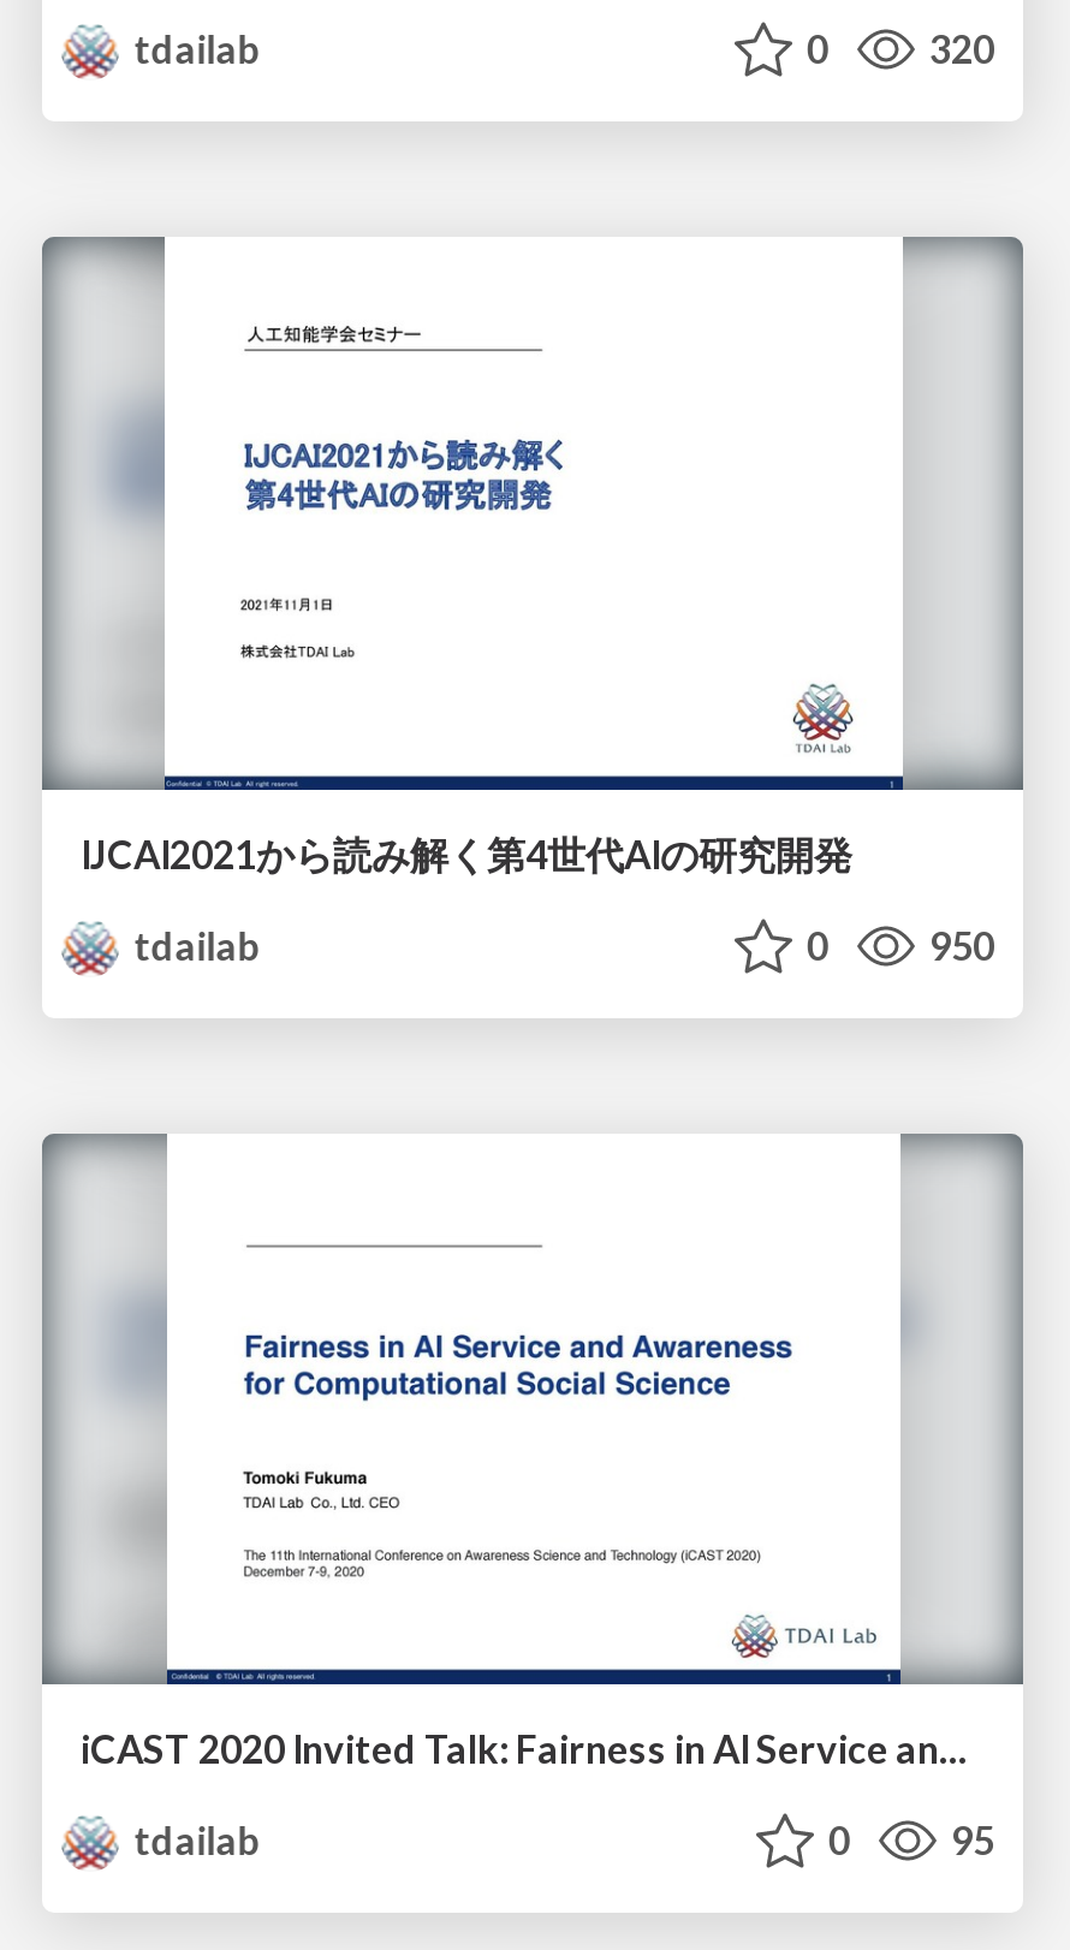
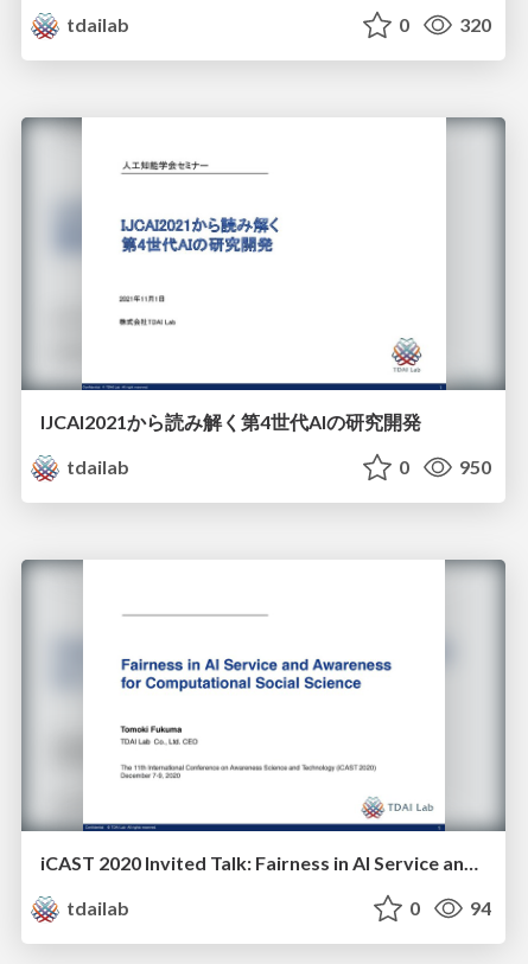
[944,1817,994,1862] 95 -> [466,896,491,919] 94

